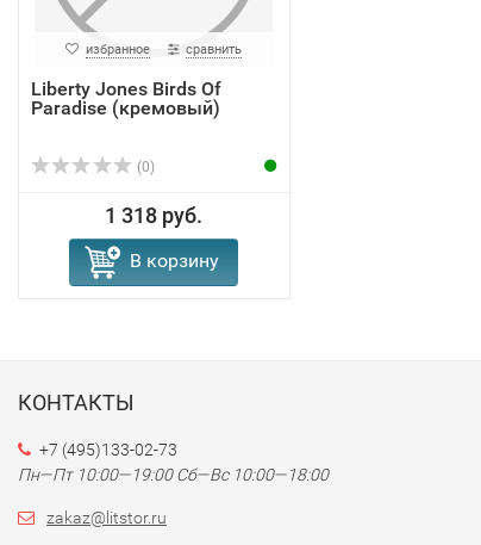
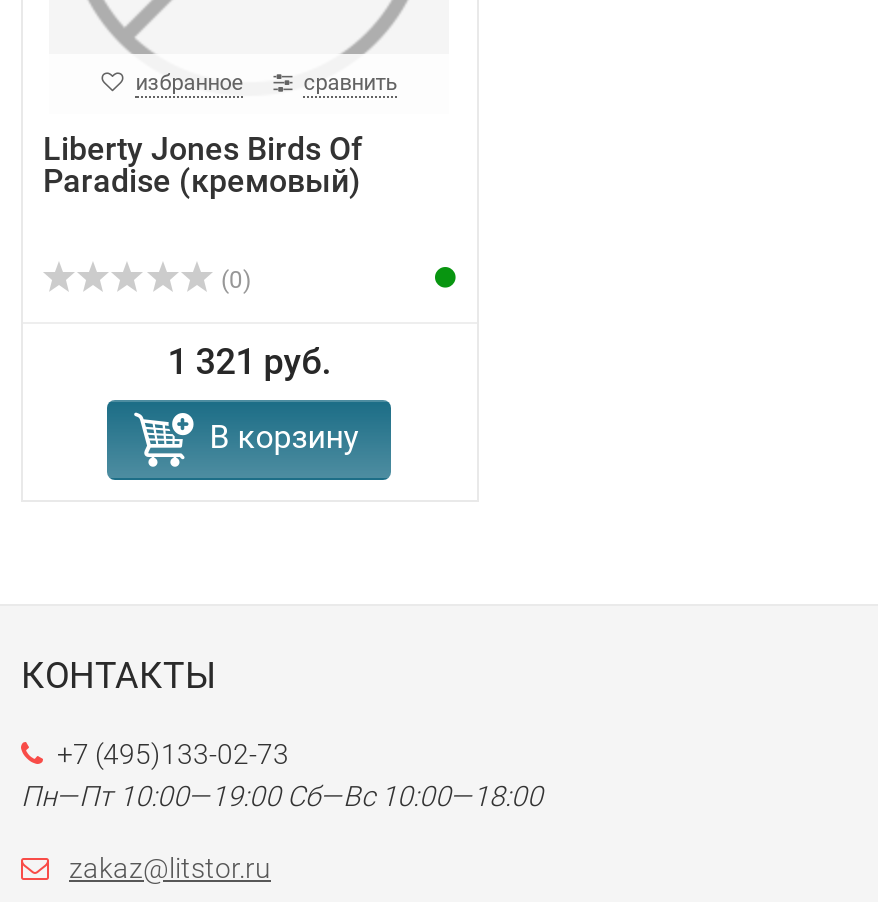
[105,203,203,228] 1 318 руб. -> [167,341,331,383] 1 321 руб.

